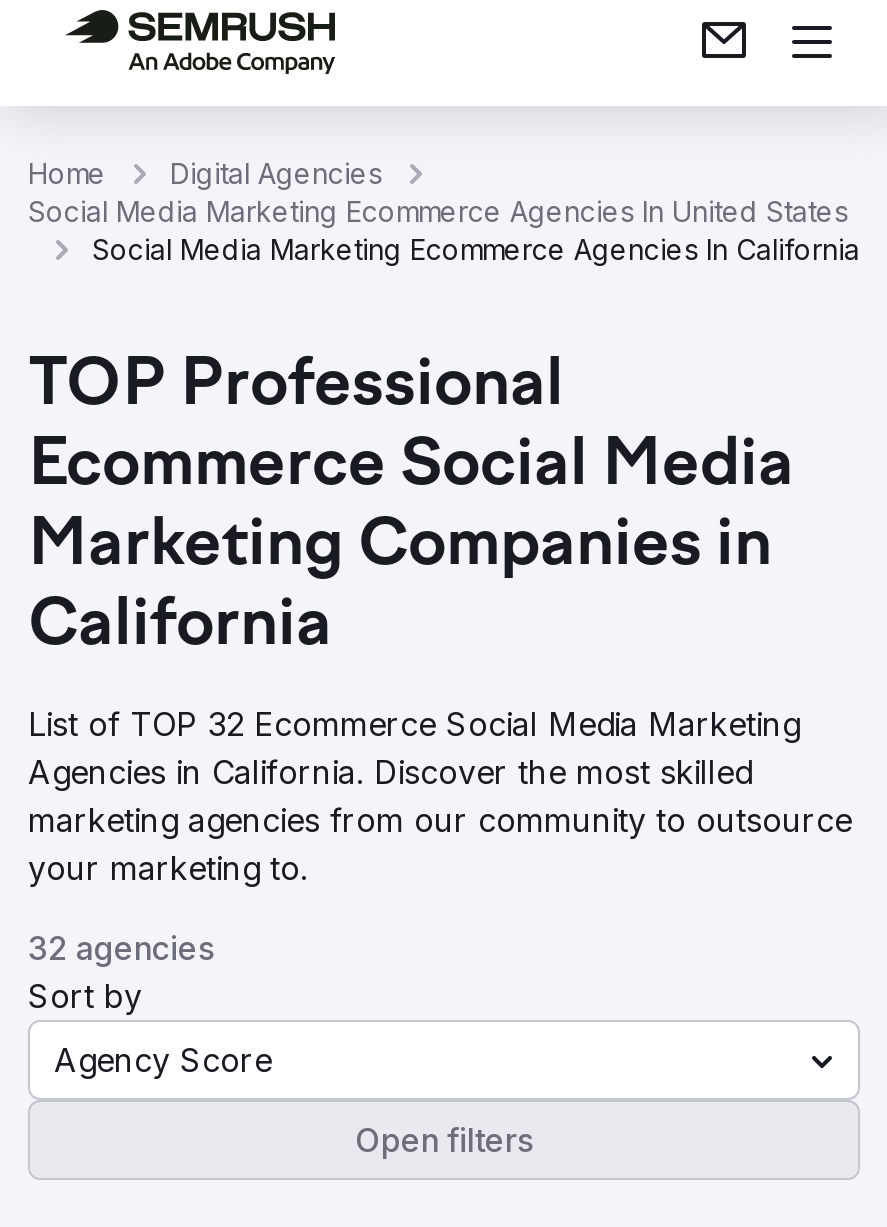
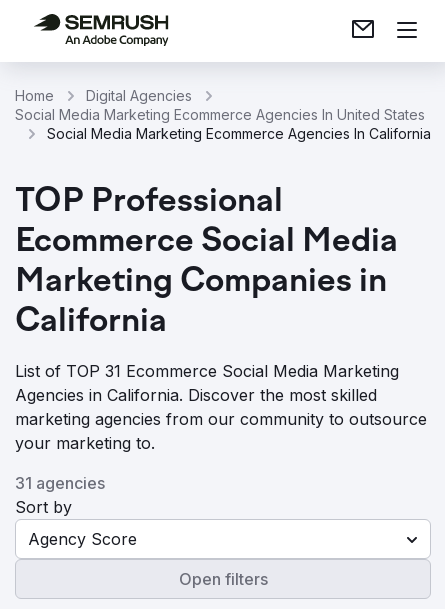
[28,704,800,744] List of TOP 32 Ecommerce Social Media Marketing -> [15,361,399,381] List of TOP 31 Ecommerce Social Media Marketing
[28,928,214,968] 32 agencies -> [15,473,105,493] 31 agencies

